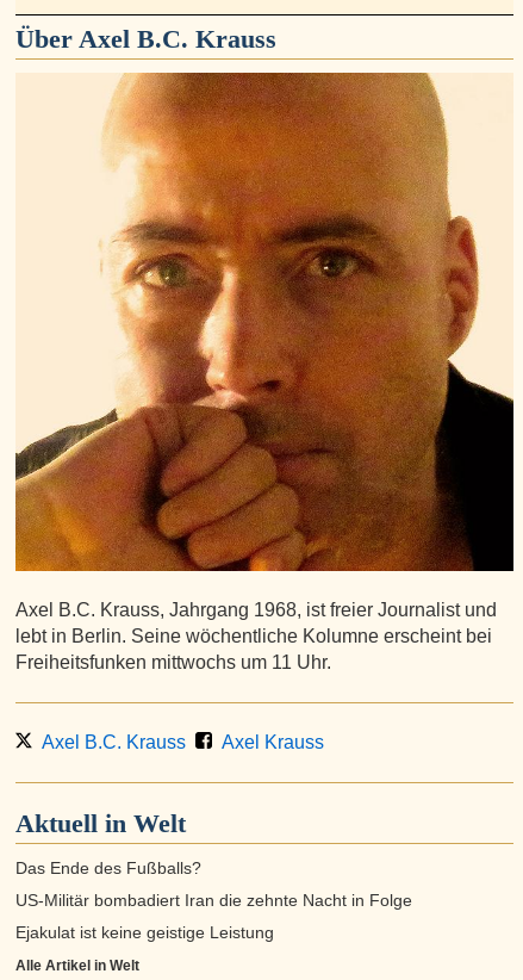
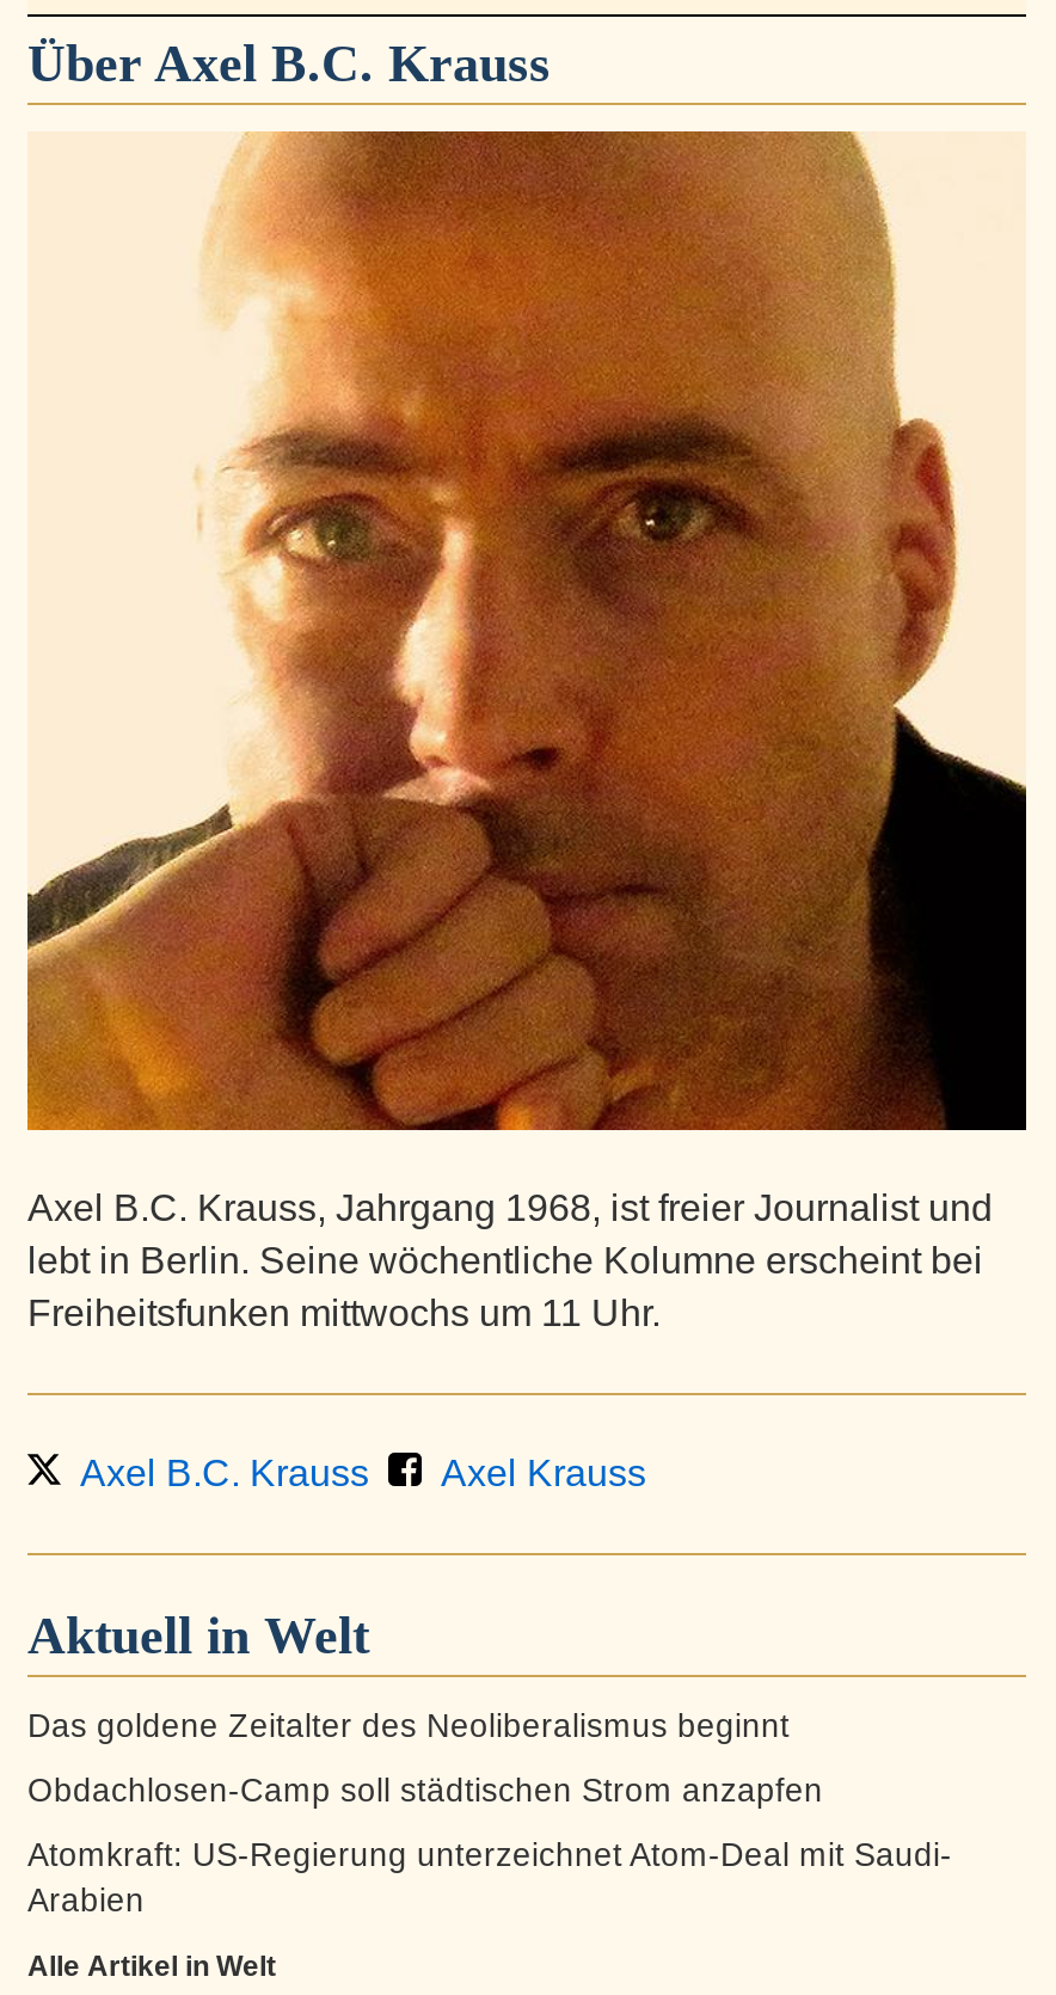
[15,859,201,877] Das Ende des Fußballs? -> [27,1708,790,1744] Das goldene Zeitalter des Neoliberalismus beginnt
[15,892,412,909] US-Militär bombadiert Iran die zehnte Nacht in Folge -> [27,1772,823,1808] Obdachlosen-Camp soll städtischen Strom anzapfen
[15,924,274,942] Ejakulat ist keine geistige Leistung -> [27,1837,952,1918] Atomkraft: US-Regierung unterzeichnet Atom-Deal mit Saudi- | Arabien

